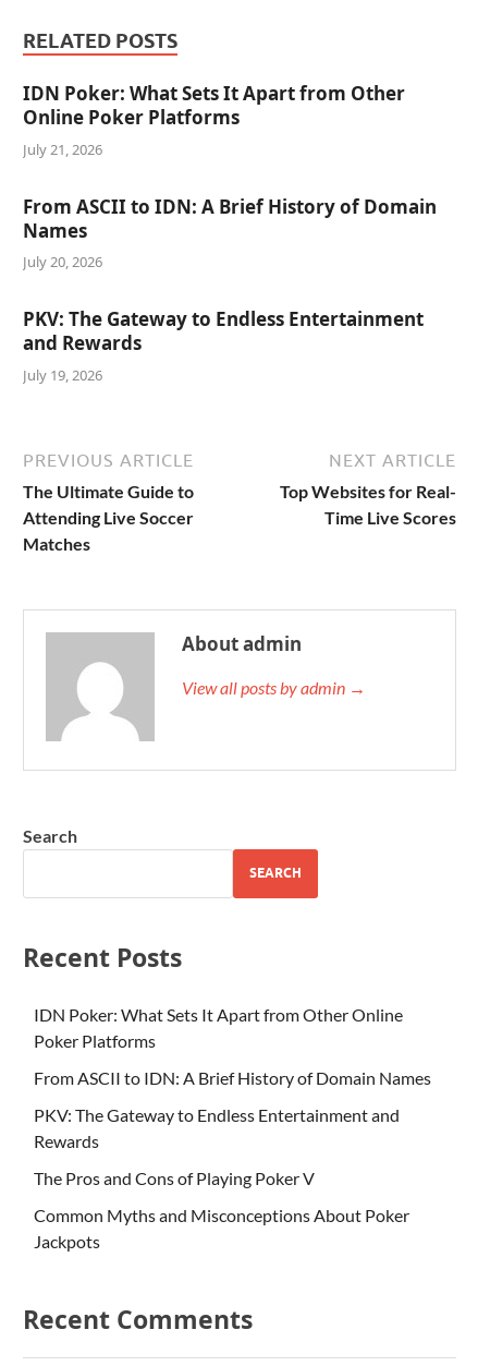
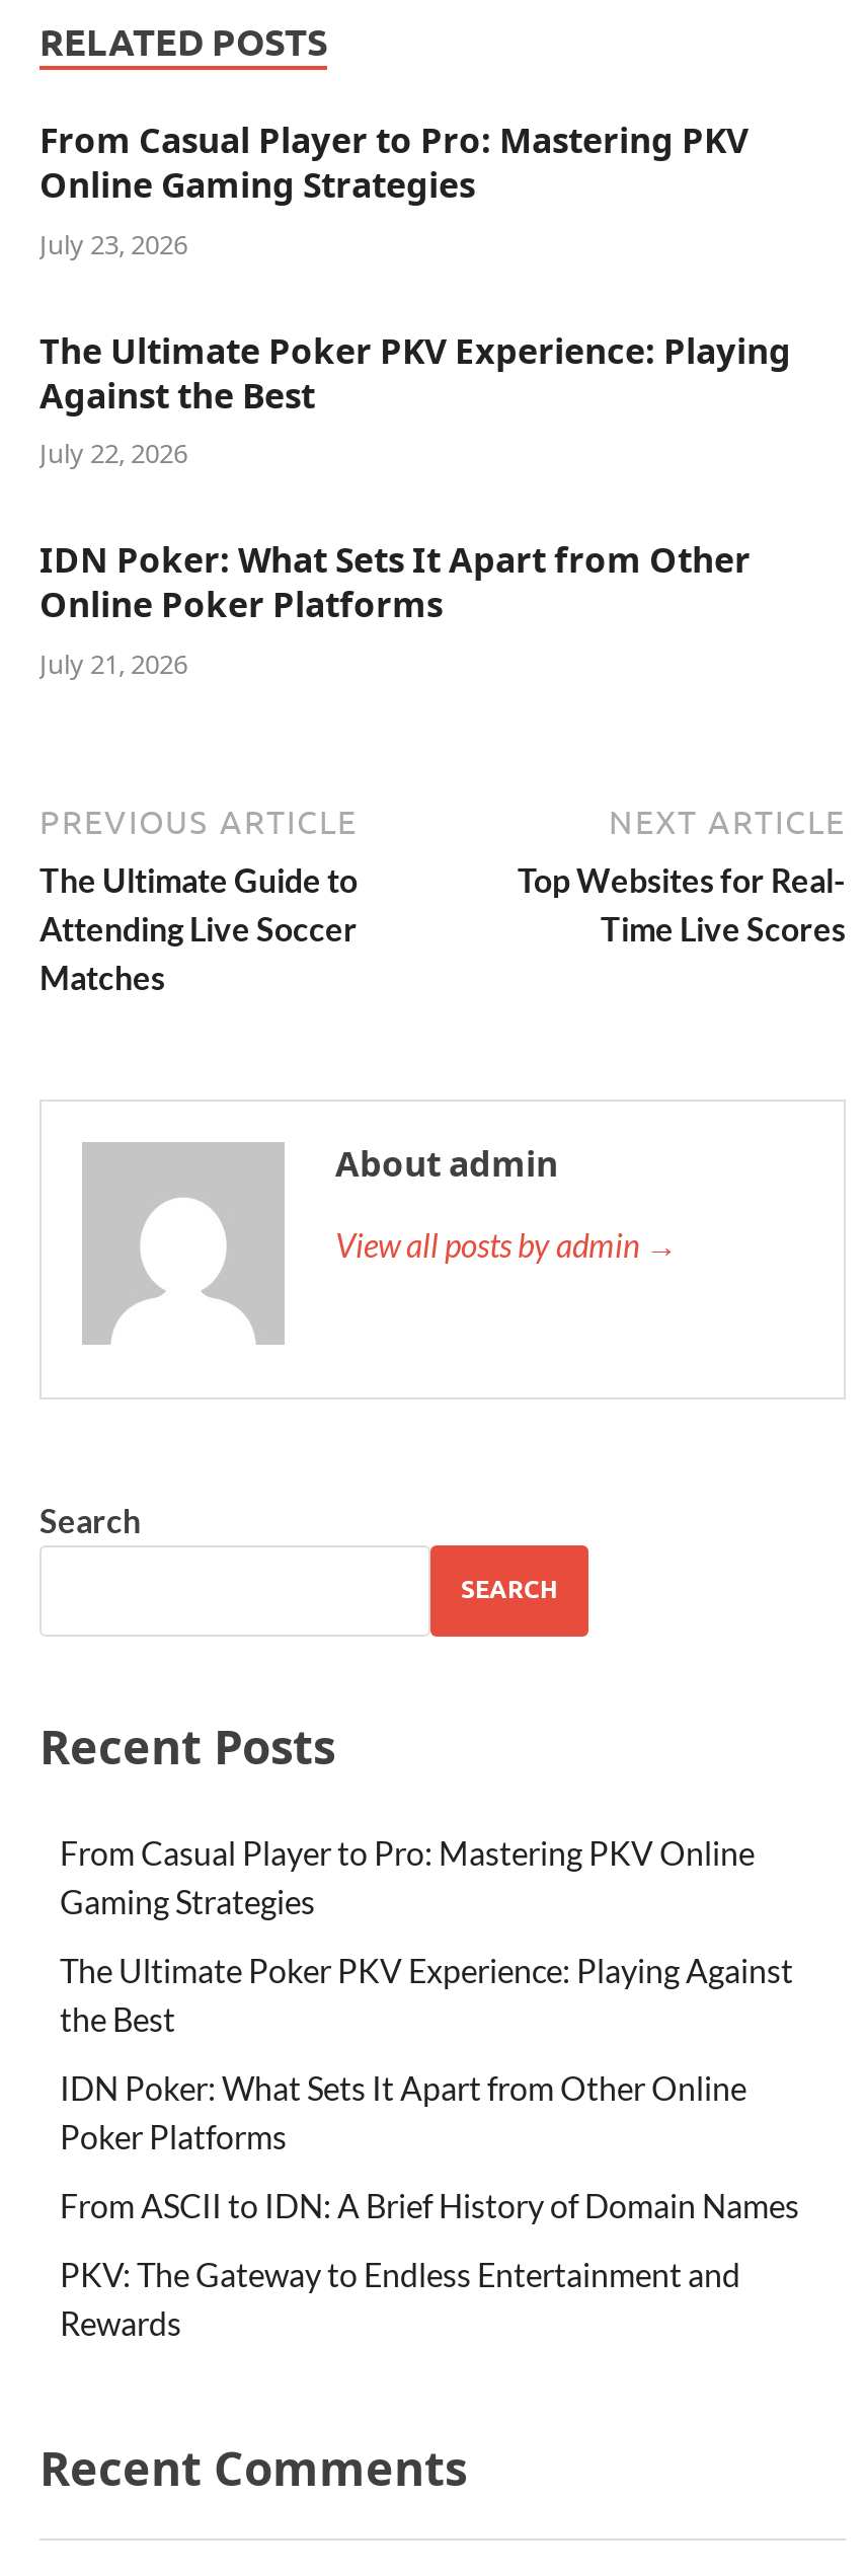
none -> [40,117,791,472] From Casual Player to Pro: Mastering PKV | Online Gaming Strategies | July 23, 2026 | The Ultimate Poker PKV Experience: Playing | Against the Best | July 22, 2026
moved [23,81,405,159] -> [40,537,751,682]: IDN Poker: What Sets It Apart from Other | Online Poker Platforms | July 21, 2026
[23,194,437,385] From ASCII to IDN: A Brief History of Domain | Names | July 20, 2026 | PKV: The Gateway to Endless Entertainment | and Rewards | July 19, 2026 -> none
none -> [60,1832,793,2037] From Casual Player to Pro: Mastering PKV Online | Gaming Strategies | The Ultimate Poker PKV Experience: Playing Against | the Best
moved [34,1004,431,1151] -> [60,2067,799,2341]: IDN Poker: What Sets It Apart from Other Online | Poker Platforms | From ASCII to IDN: A Brief History of Domain Names | PKV: The Gateway to Endless Entertainment and | Rewards
[34,1167,409,1251] The Pros and Cons of Playing Poker V | Common Myths and Misconceptions About Poker | Jackpots -> none

